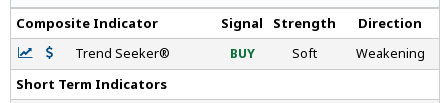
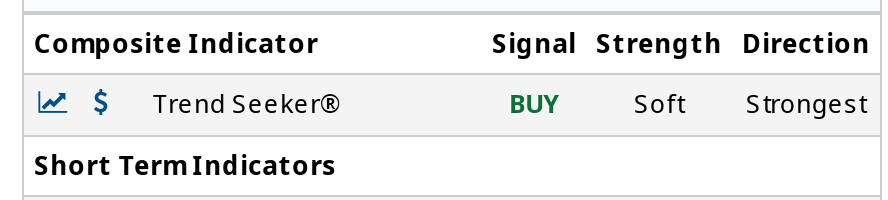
[356,45,425,62] Weakening -> [746,88,866,122] Strongest

